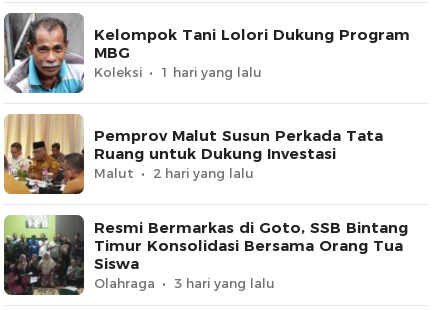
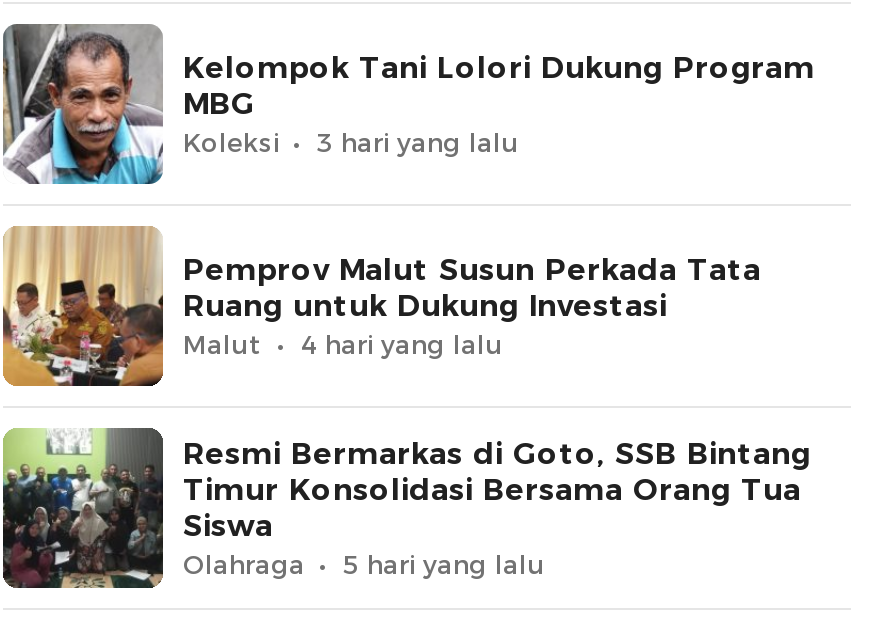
[161,64,262,80] 1 hari yang lalu -> none
[153,165,254,181] 2 hari yang lalu -> [301,328,503,360] 4 hari yang lalu
moved [174,275,275,291] -> [317,126,519,158]: 3 hari yang lalu
none -> [343,548,545,580] 5 hari yang lalu

